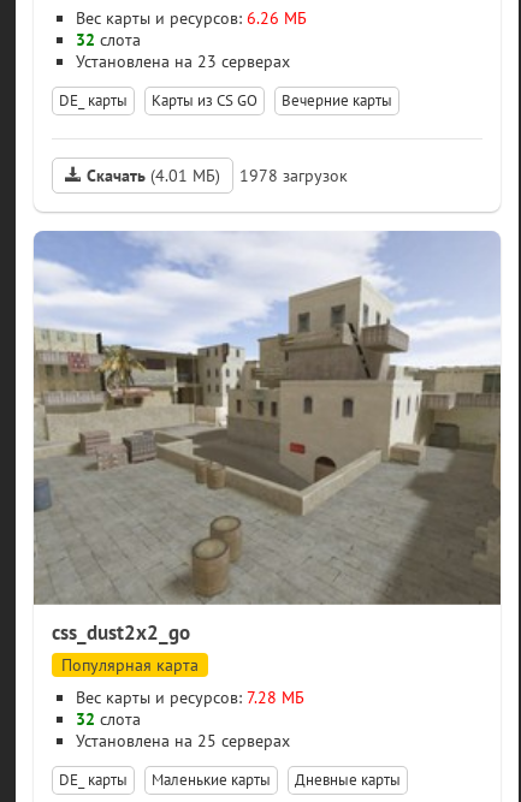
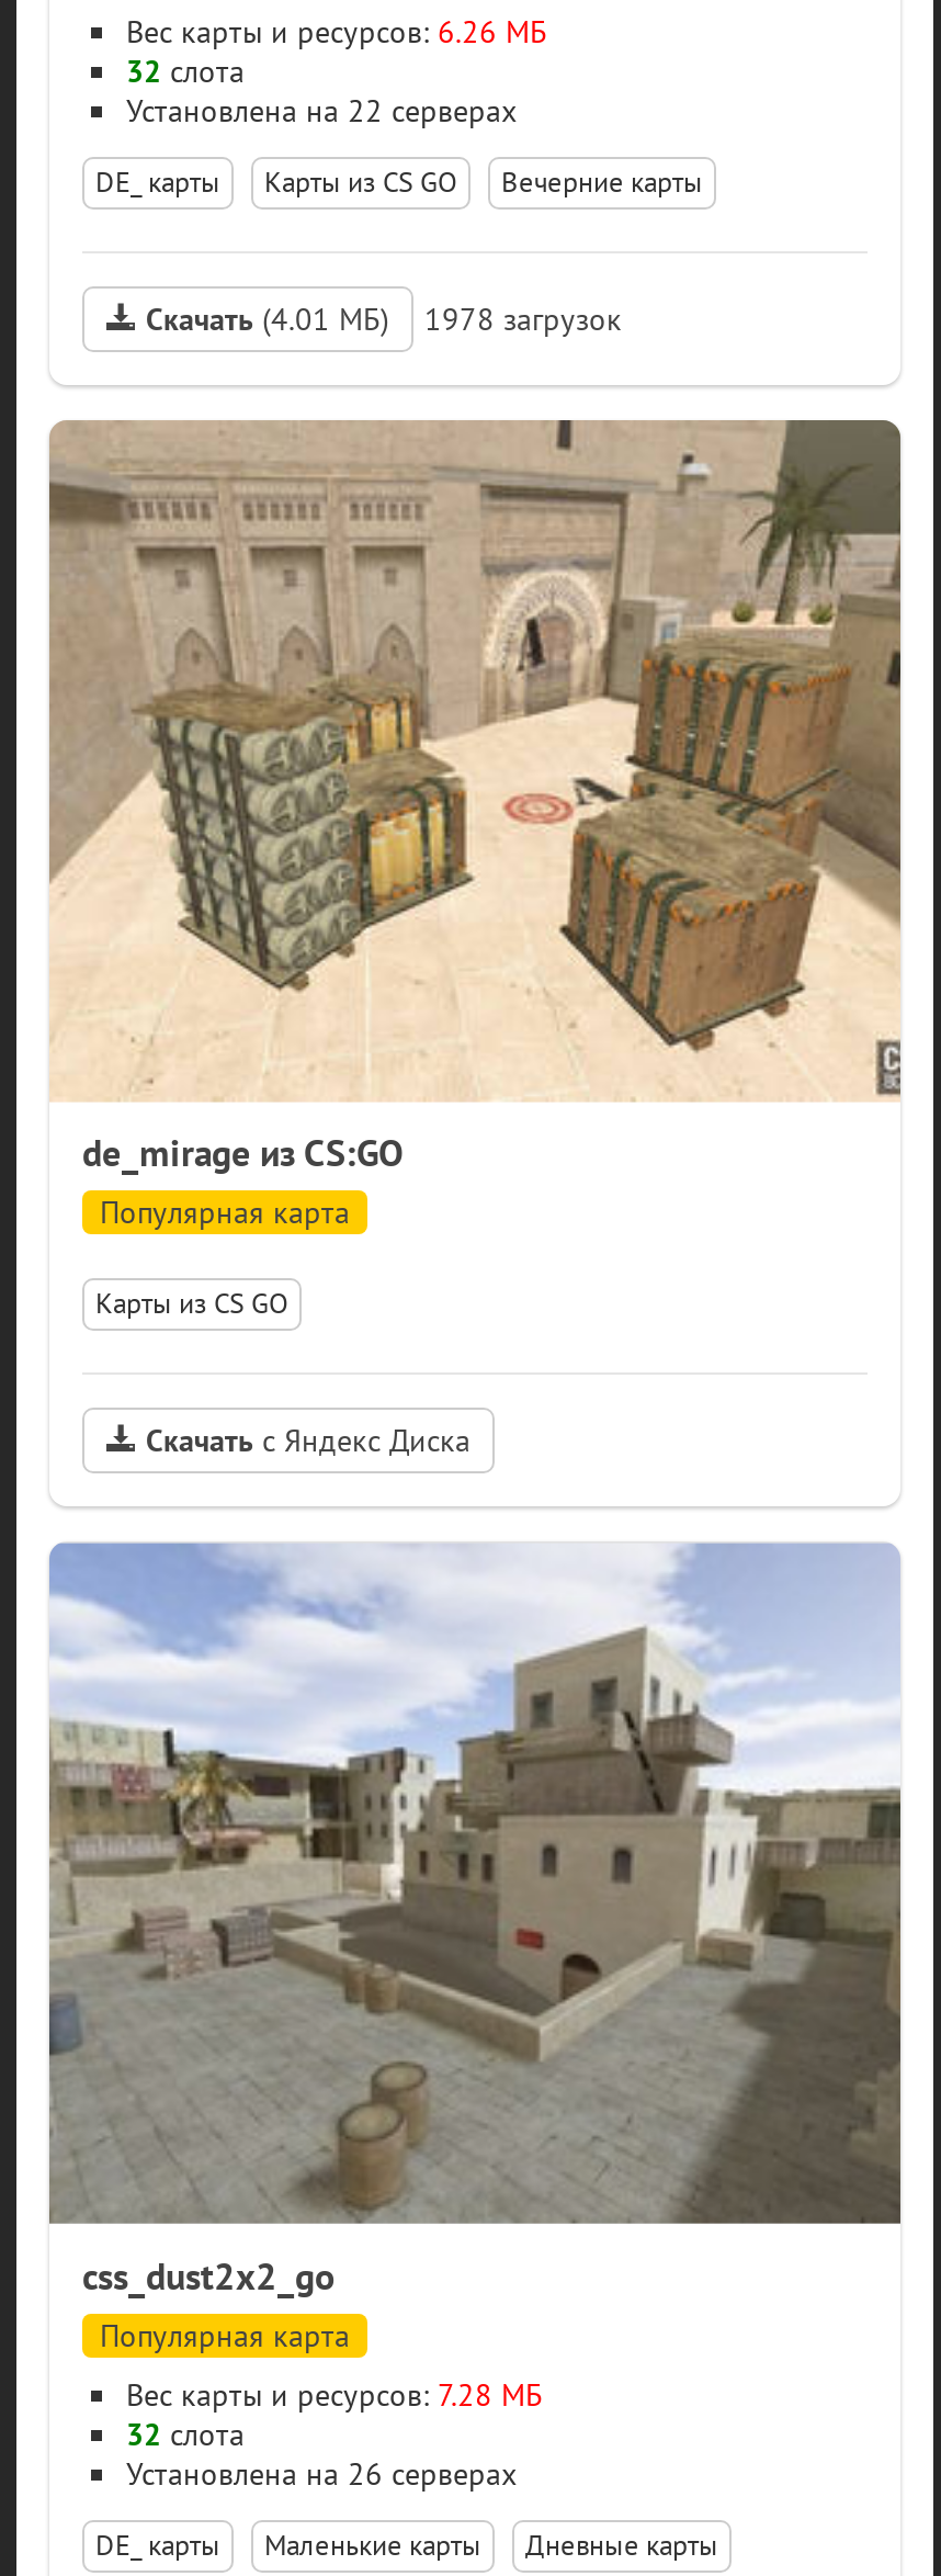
[197,51,290,72] 23 серверах -> [348,91,517,131] 22 серверах
none -> [47,418,903,1461] [image] | de_mirage из CS:GO | Популярная карта | Карты из CS GO | Скачать с Яндекс Диска
[197,730,290,752] 25 серверах -> [348,2454,517,2493] 26 серверах

